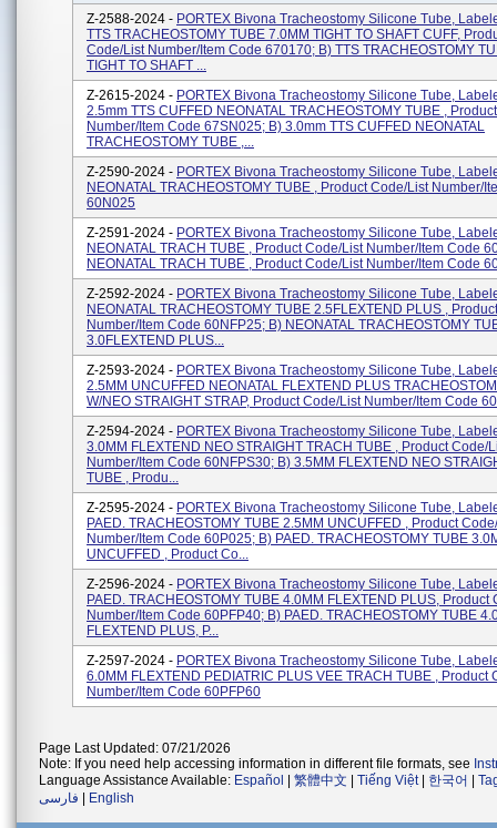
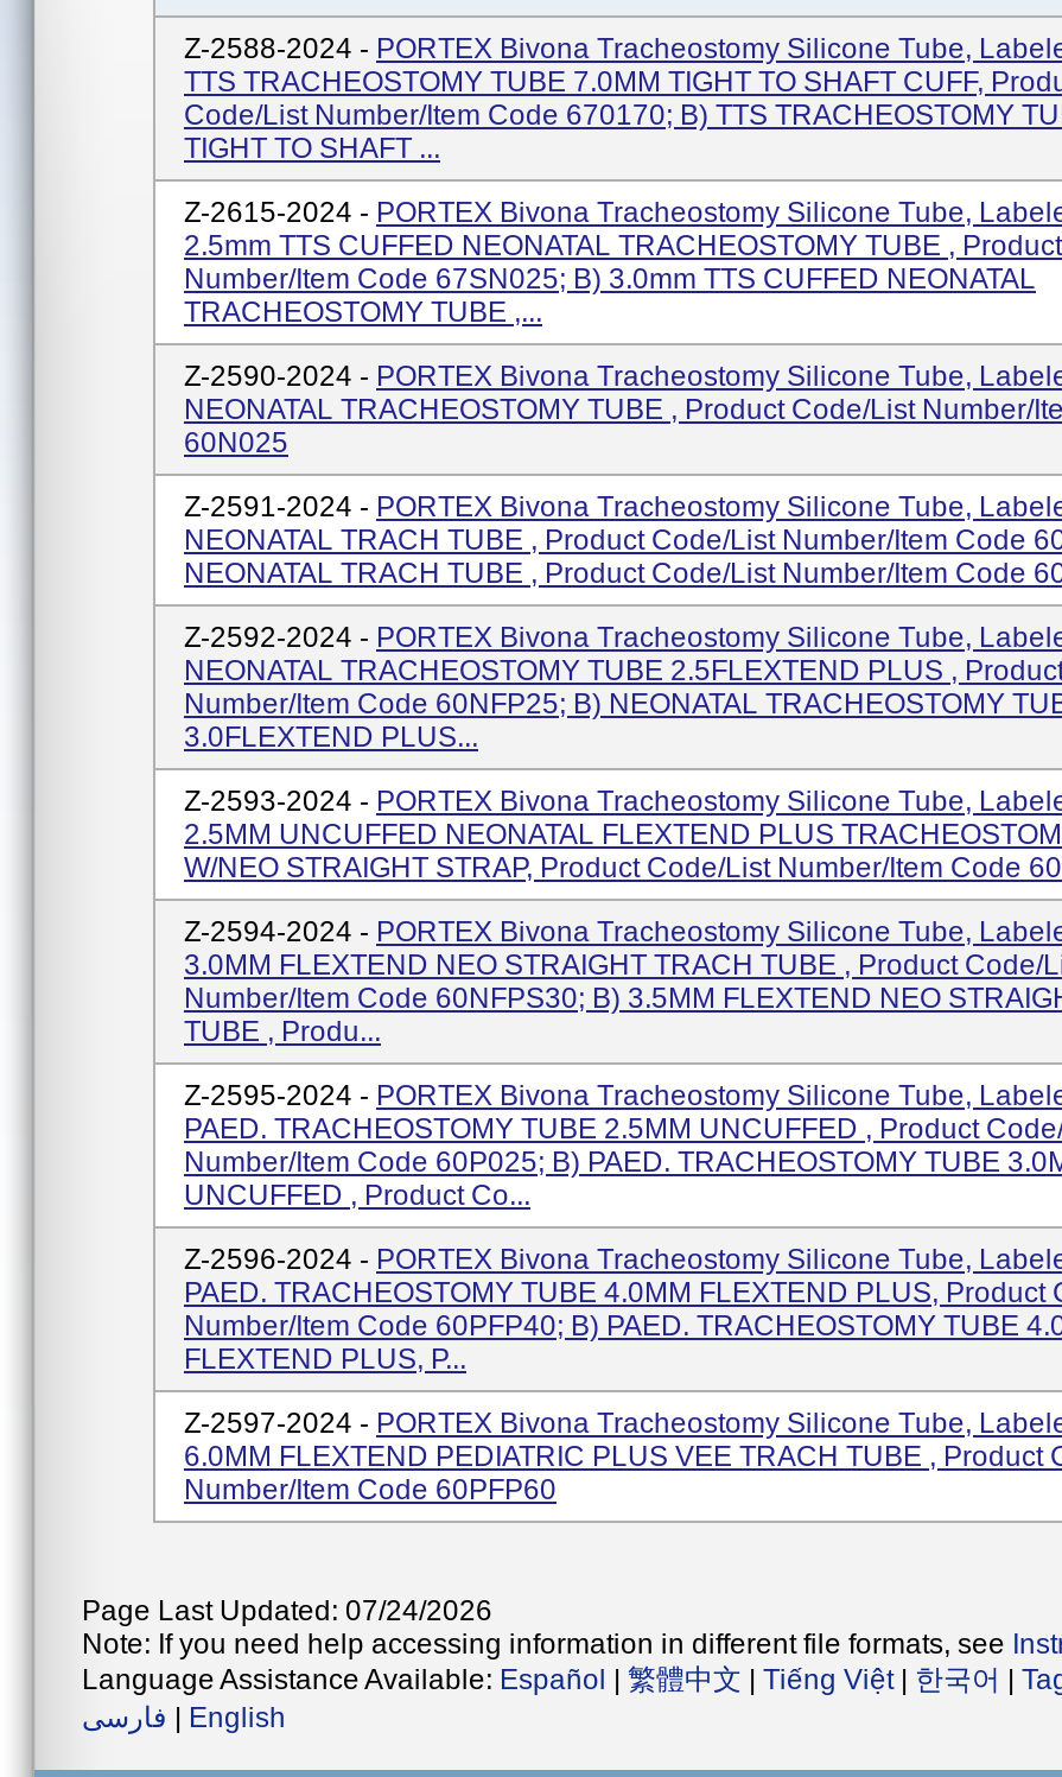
[39,740,231,756] Page Last Updated: 07/21/2026 -> [82,1594,492,1627] Page Last Updated: 07/24/2026

